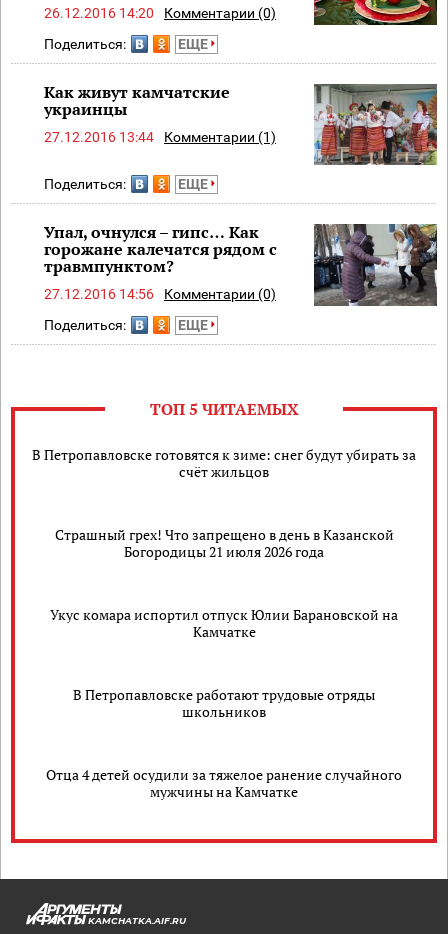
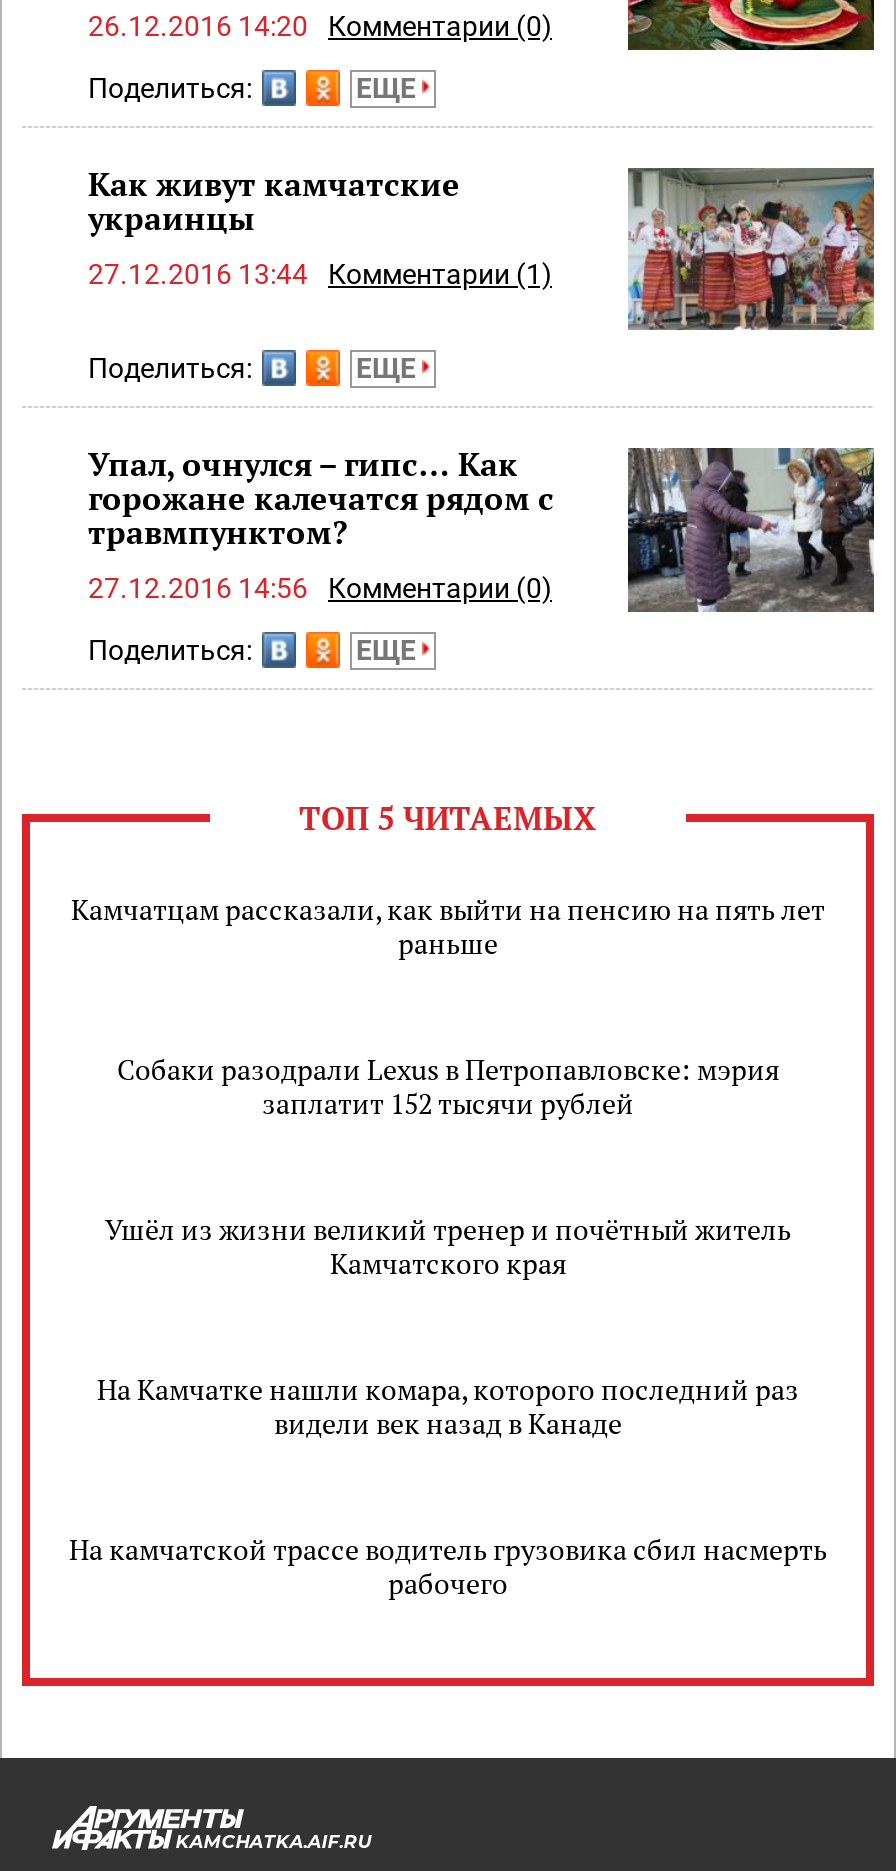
[32,445,416,481] В Петропавловске готовятся к зиме: снег будут убирать за | счёт жильцов -> [71,889,825,961] Камчатцам рассказали, как выйти на пенсию на пять лет | раньше
[54,525,393,561] Страшный грех! Что запрещено в день в Казанской | Богородицы 21 июля 2026 года -> [117,1049,779,1121] Собаки разодрали Lexus в Петропавловске: мэрия | заплатит 152 тысячи рублей
[50,605,398,641] Укус комара испортил отпуск Юлии Барановской на | Камчатке -> [105,1209,791,1281] Ушёл из жизни великий тренер и почётный житель | Камчатского края
[73,685,375,721] В Петропавловске работают трудовые отряды | школьников -> [97,1369,799,1441] На Камчатке нашли комара, которого последний раз | видели век назад в Канаде
[46,765,402,801] Отца 4 детей осудили за тяжелое ранение случайного | мужчины на Камчатке -> [69,1529,827,1601] На камчатской трассе водитель грузовика сбил насмерть | рабочего

